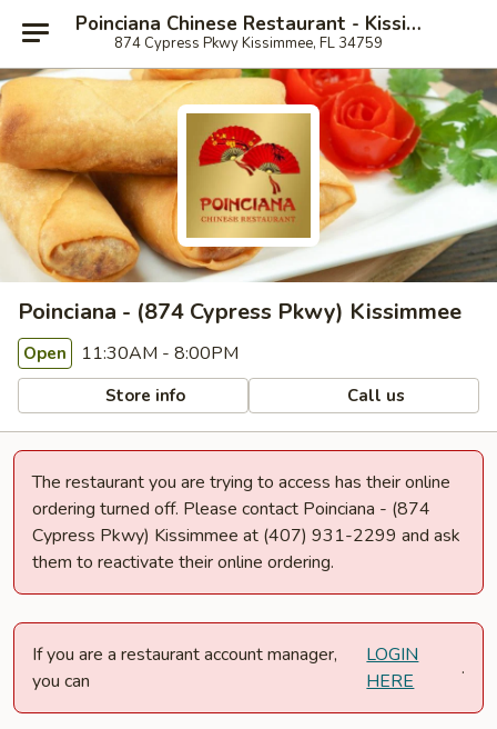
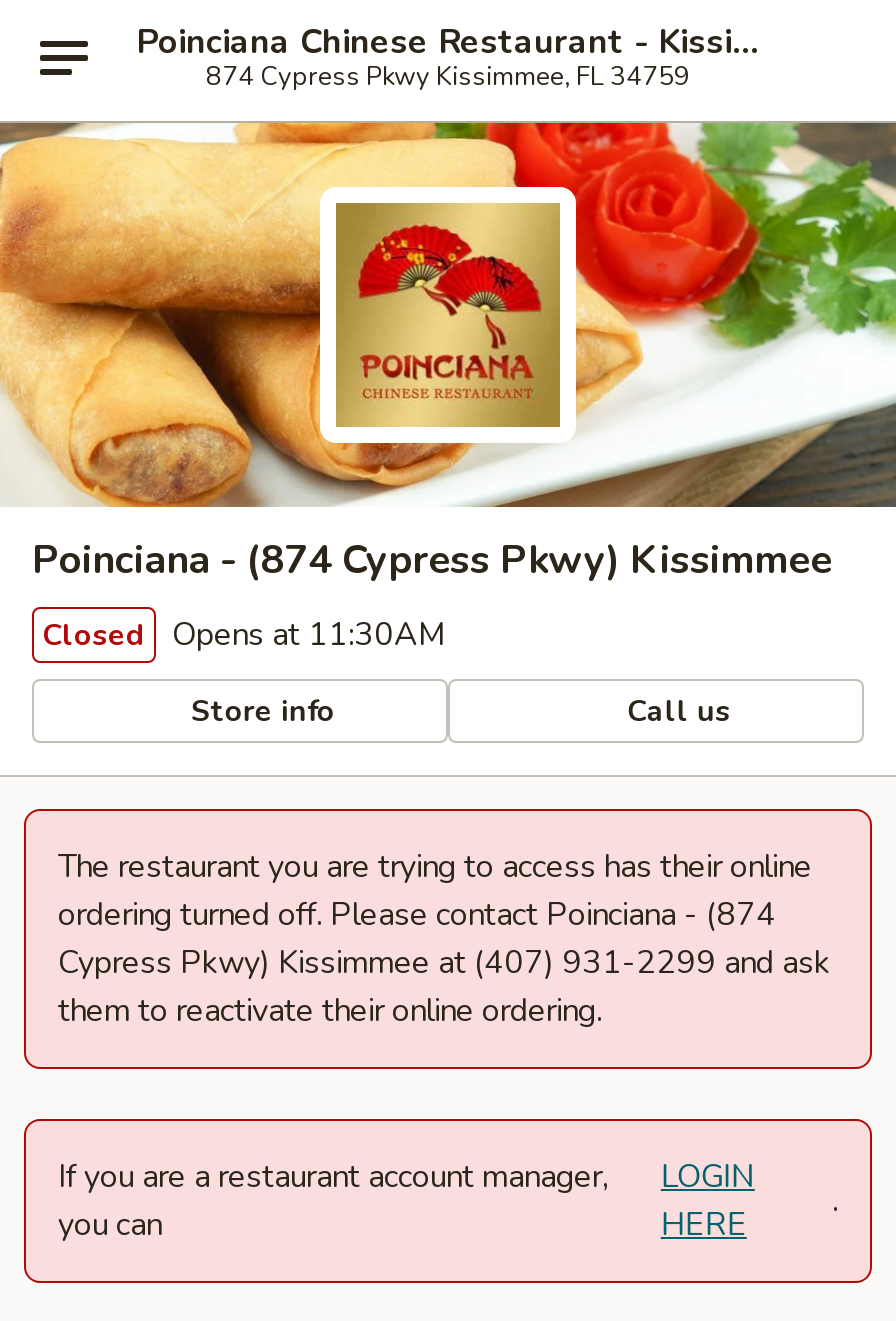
[23,341,239,366] Open 11:30AM - 8:00PM -> [42,613,446,657] Closed Opens at 11:30AM

